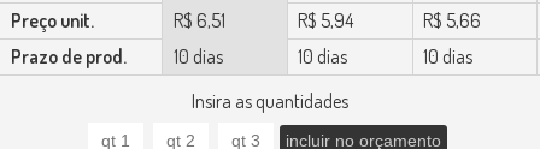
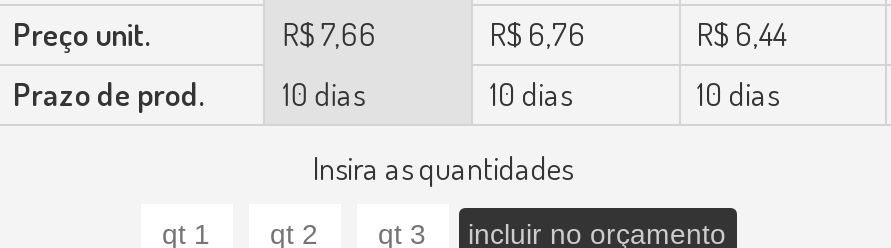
[173,9,225,33] R$ 6,51 -> [283,14,377,54] R$ 7,66
[298,9,354,33] R$ 5,94 -> [490,14,586,54] R$ 6,76
[423,9,481,33] R$ 5,66 -> [697,14,787,54] R$ 6,44

